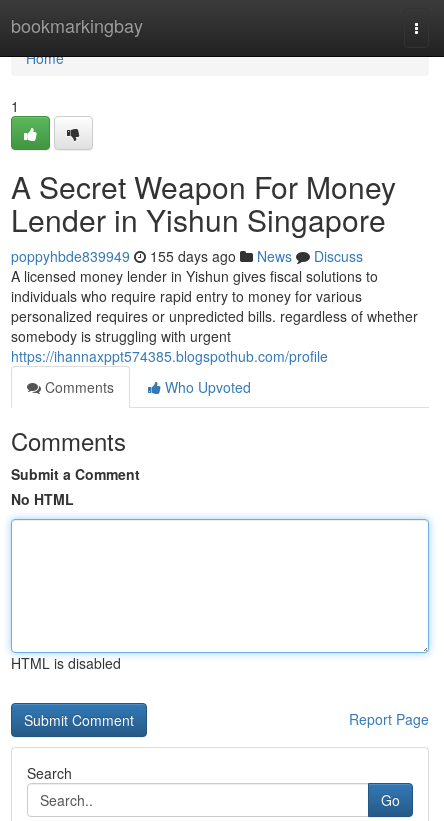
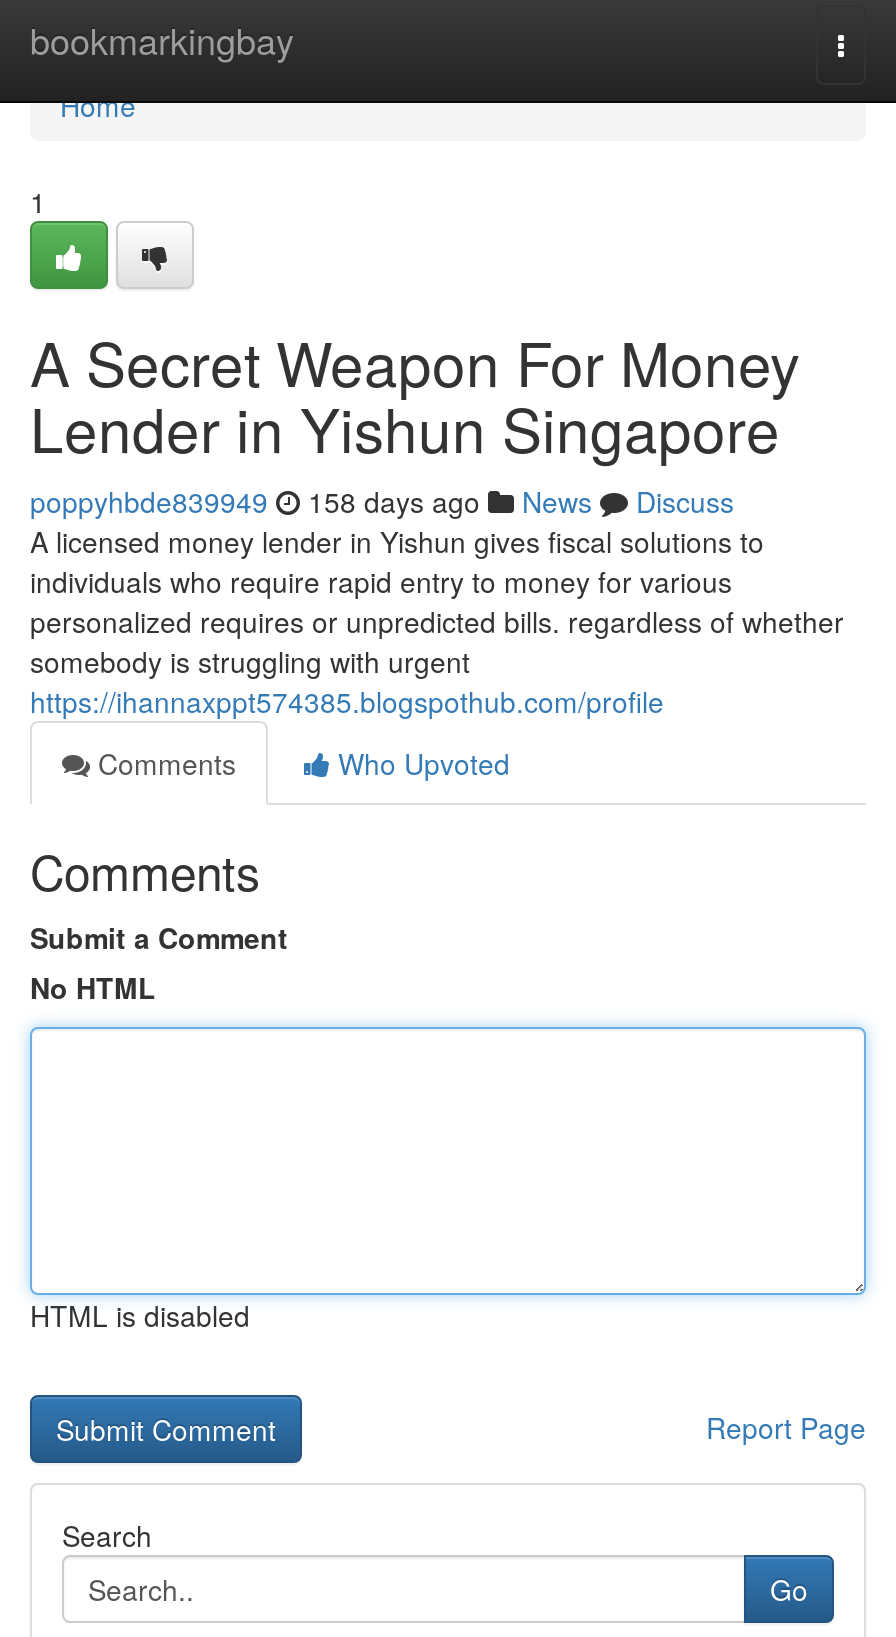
[11,246,363,266] poppyhbde839949 155 days ago News Discuss -> [30,481,734,521] poppyhbde839949 158 days ago News Discuss

